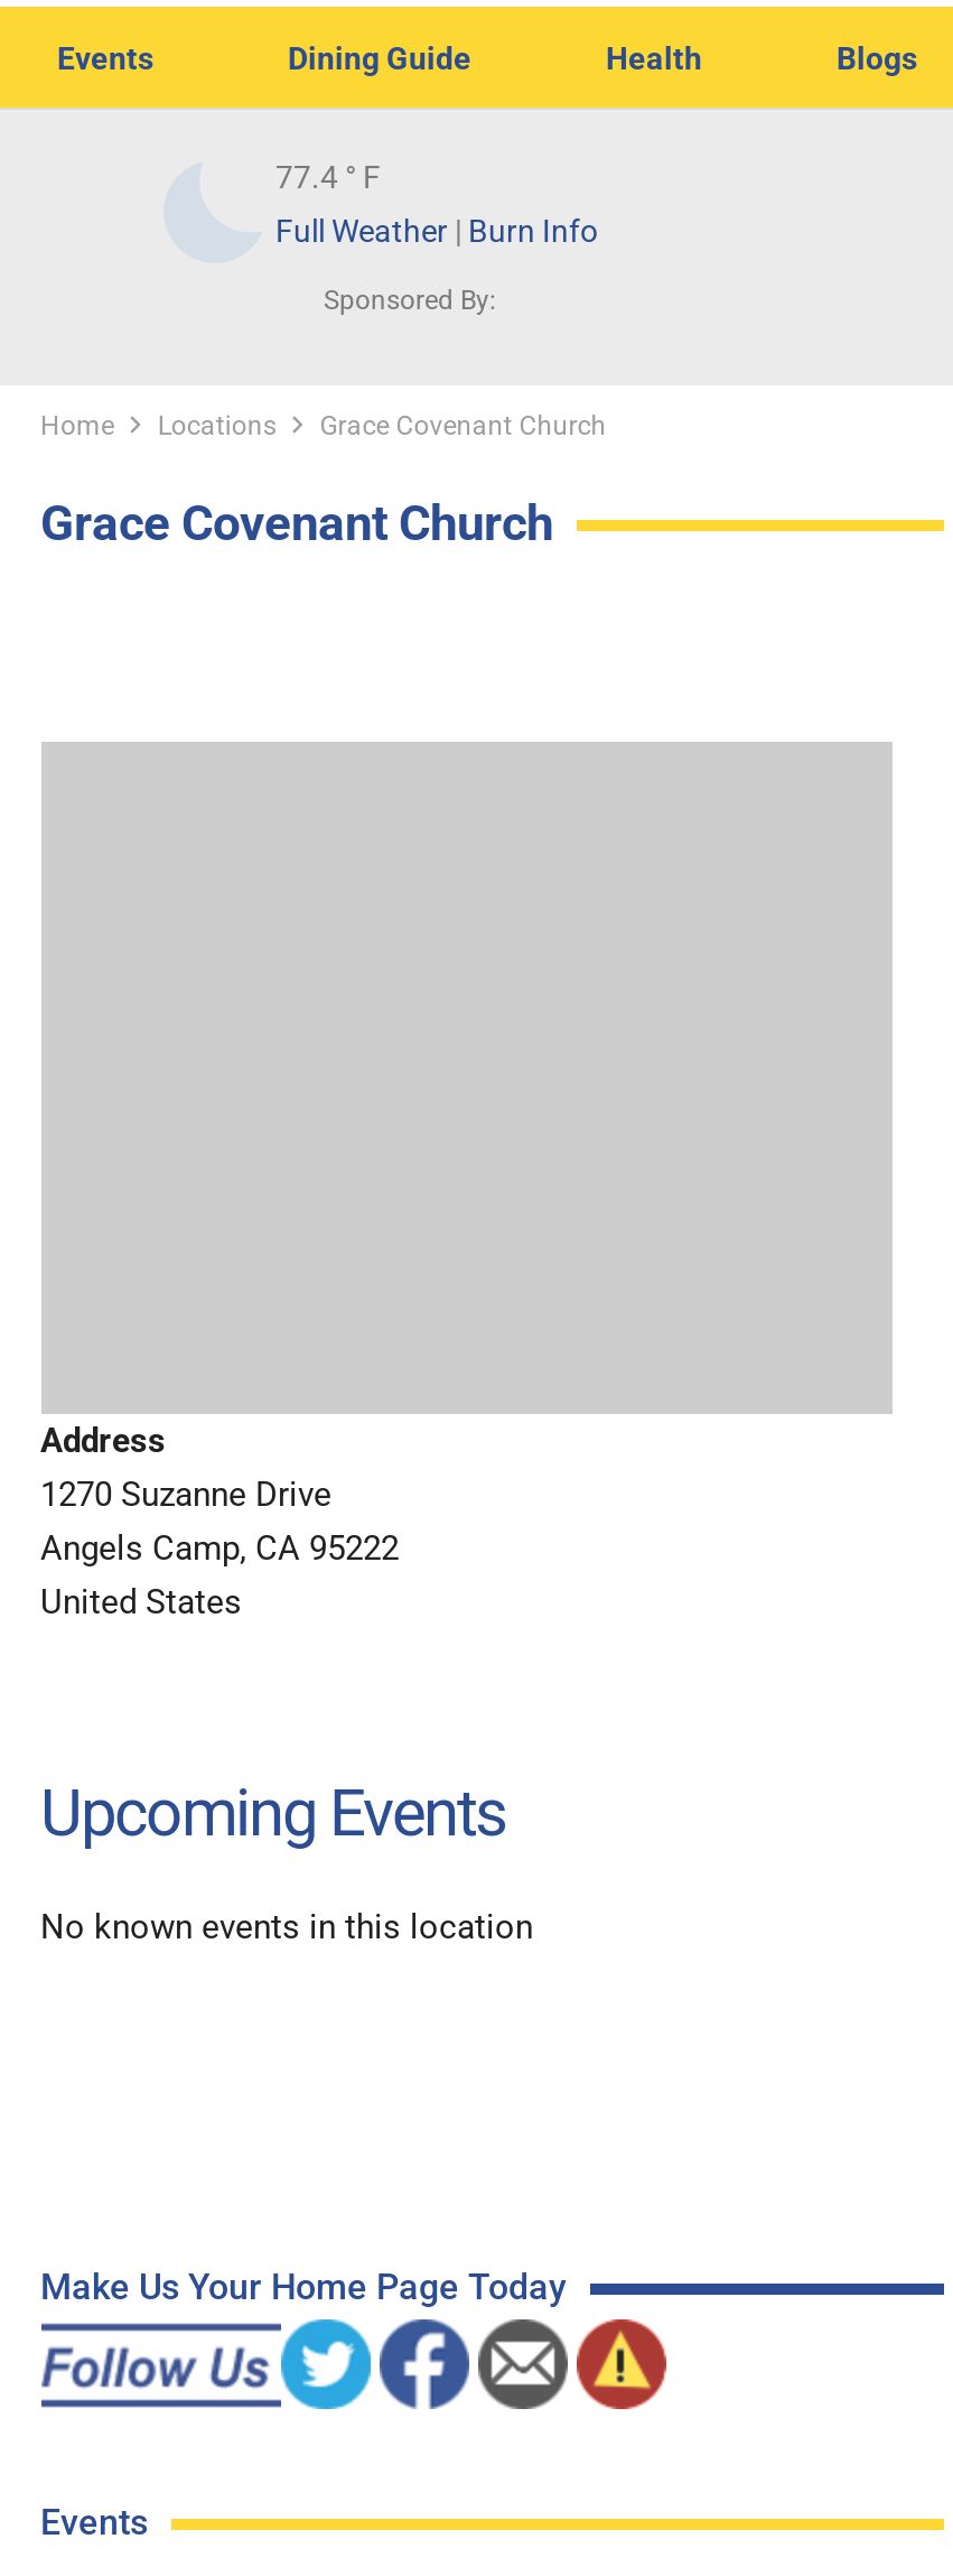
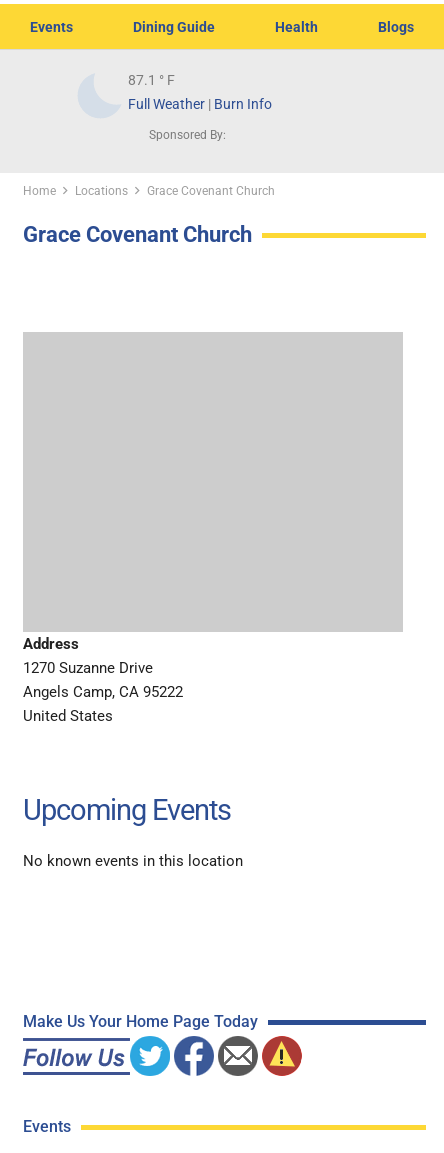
[275,159,381,195] 77.4 ° F -> [127,72,174,88] 87.1 ° F

